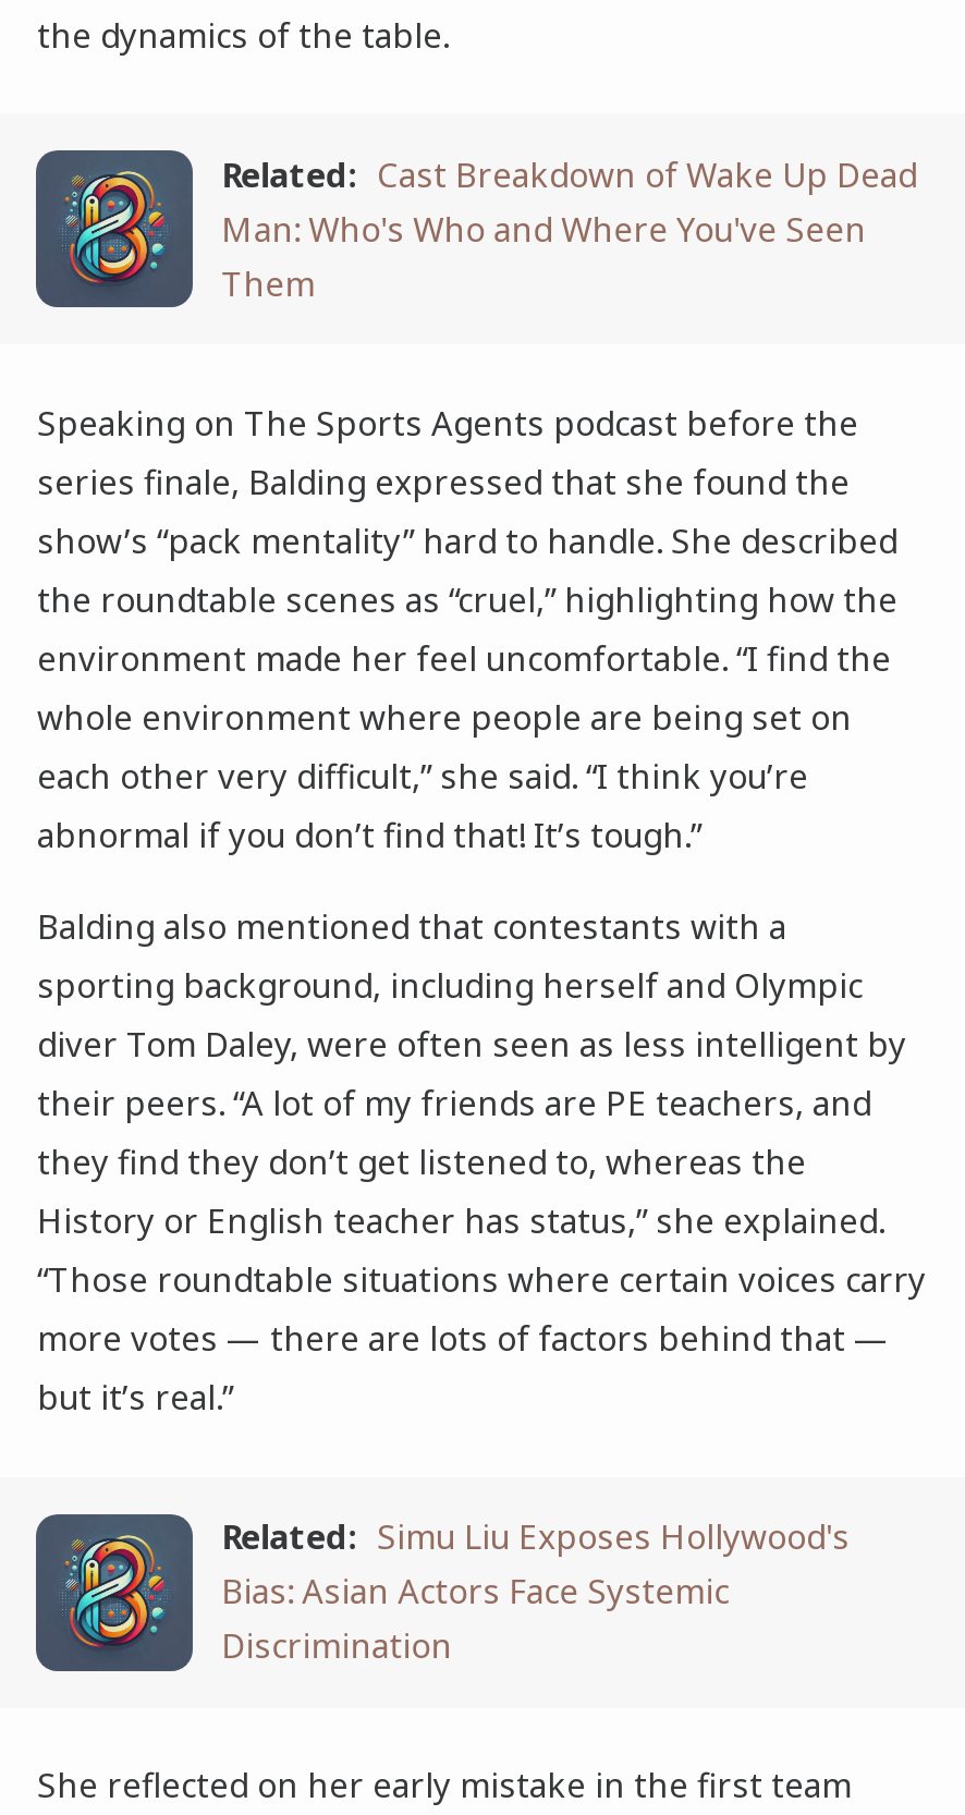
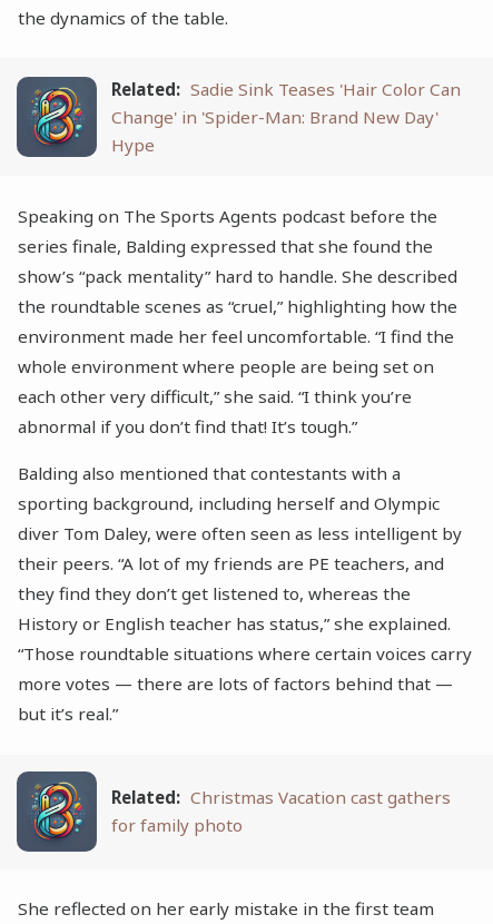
[221,152,917,304] Related: Cast Breakdown of Wake Up Dead | Man: Who's Who and Where You've Seen | Them -> [111,78,461,156] Related: Sadie Sink Teases 'Hair Color Can | Change' in 'Spider-Man: Brand New Day' | Hype
[221,1515,849,1667] Related: Simu Liu Exposes Hollywood's | Bias: Asian Actors Face Systemic | Discrimination -> [111,786,451,836] Related: Christmas Vacation cast gathers | for family photo

